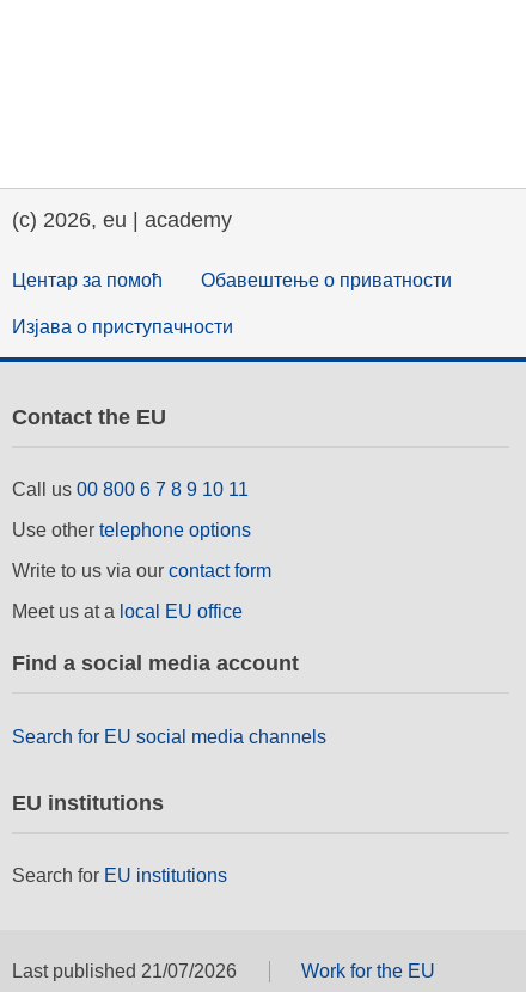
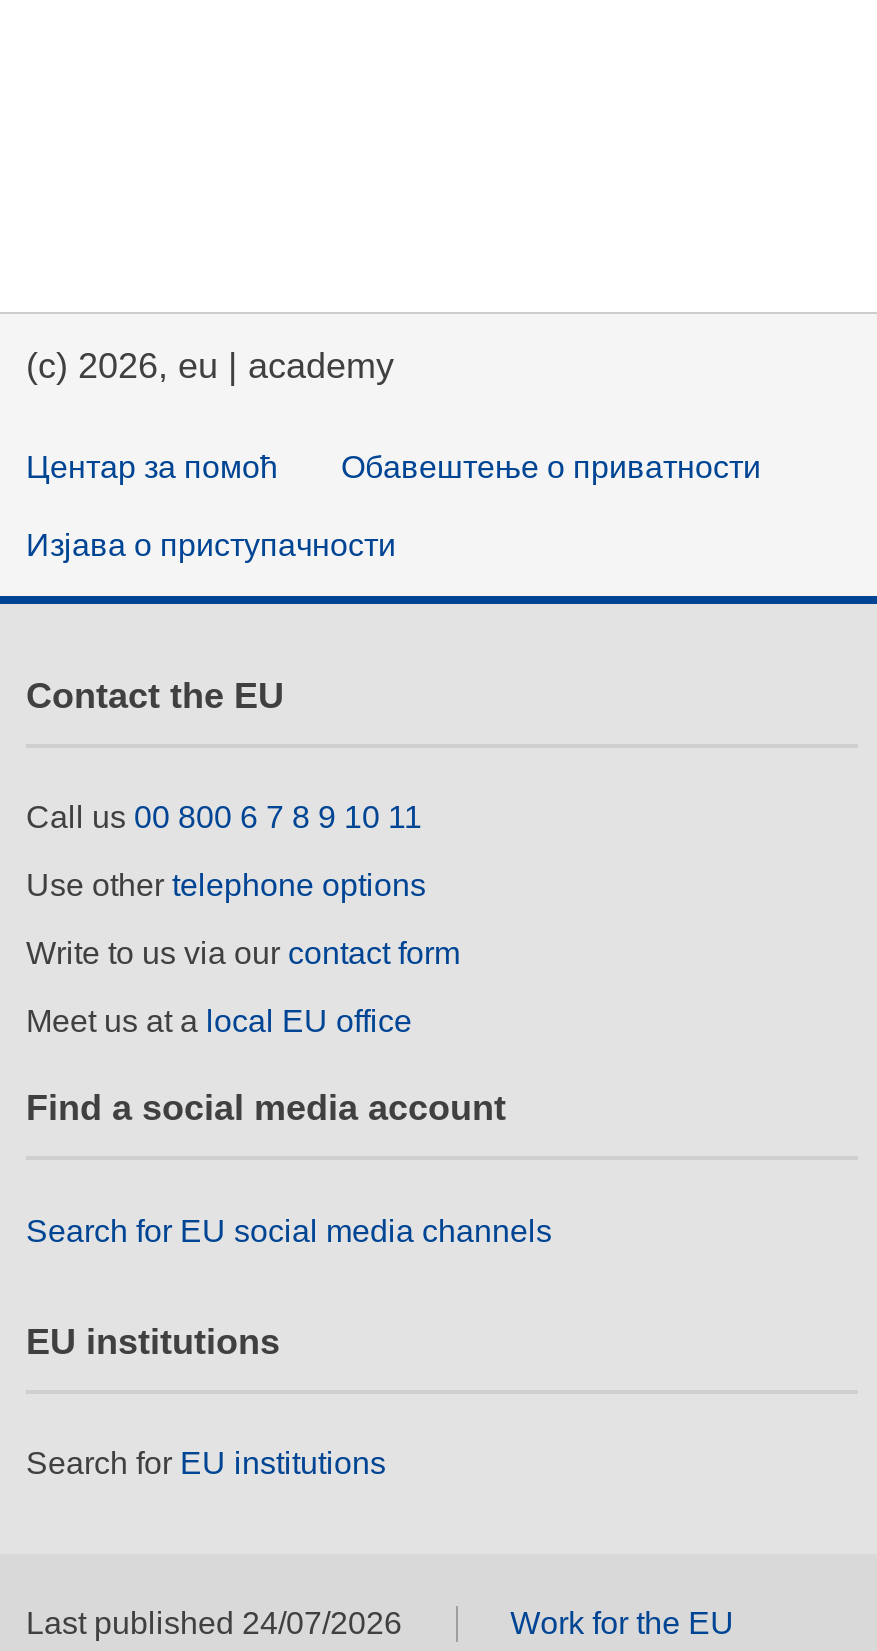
[12,962,237,982] Last published 21/07/2026 -> [26,1607,402,1641] Last published 24/07/2026

